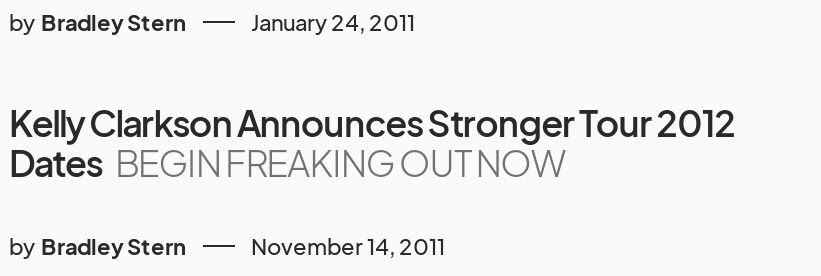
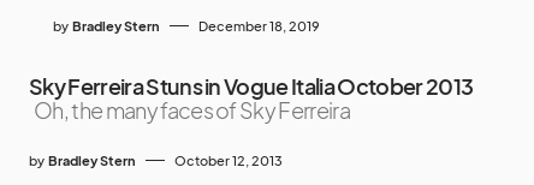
[251,9,415,35] January 24, 2011 -> [198,18,320,34] December 18, 2019
[9,99,735,185] Kelly Clarkson Announces Stronger Tour 2012 | Dates BEGIN FREAKING OUT NOW -> [29,72,473,124] Sky Ferreira Stuns in Vogue Italia October 2013 | Oh, the many faces of Sky Ferreira
[251,233,445,259] November 14, 2011 -> [174,153,283,168] October 12, 2013

